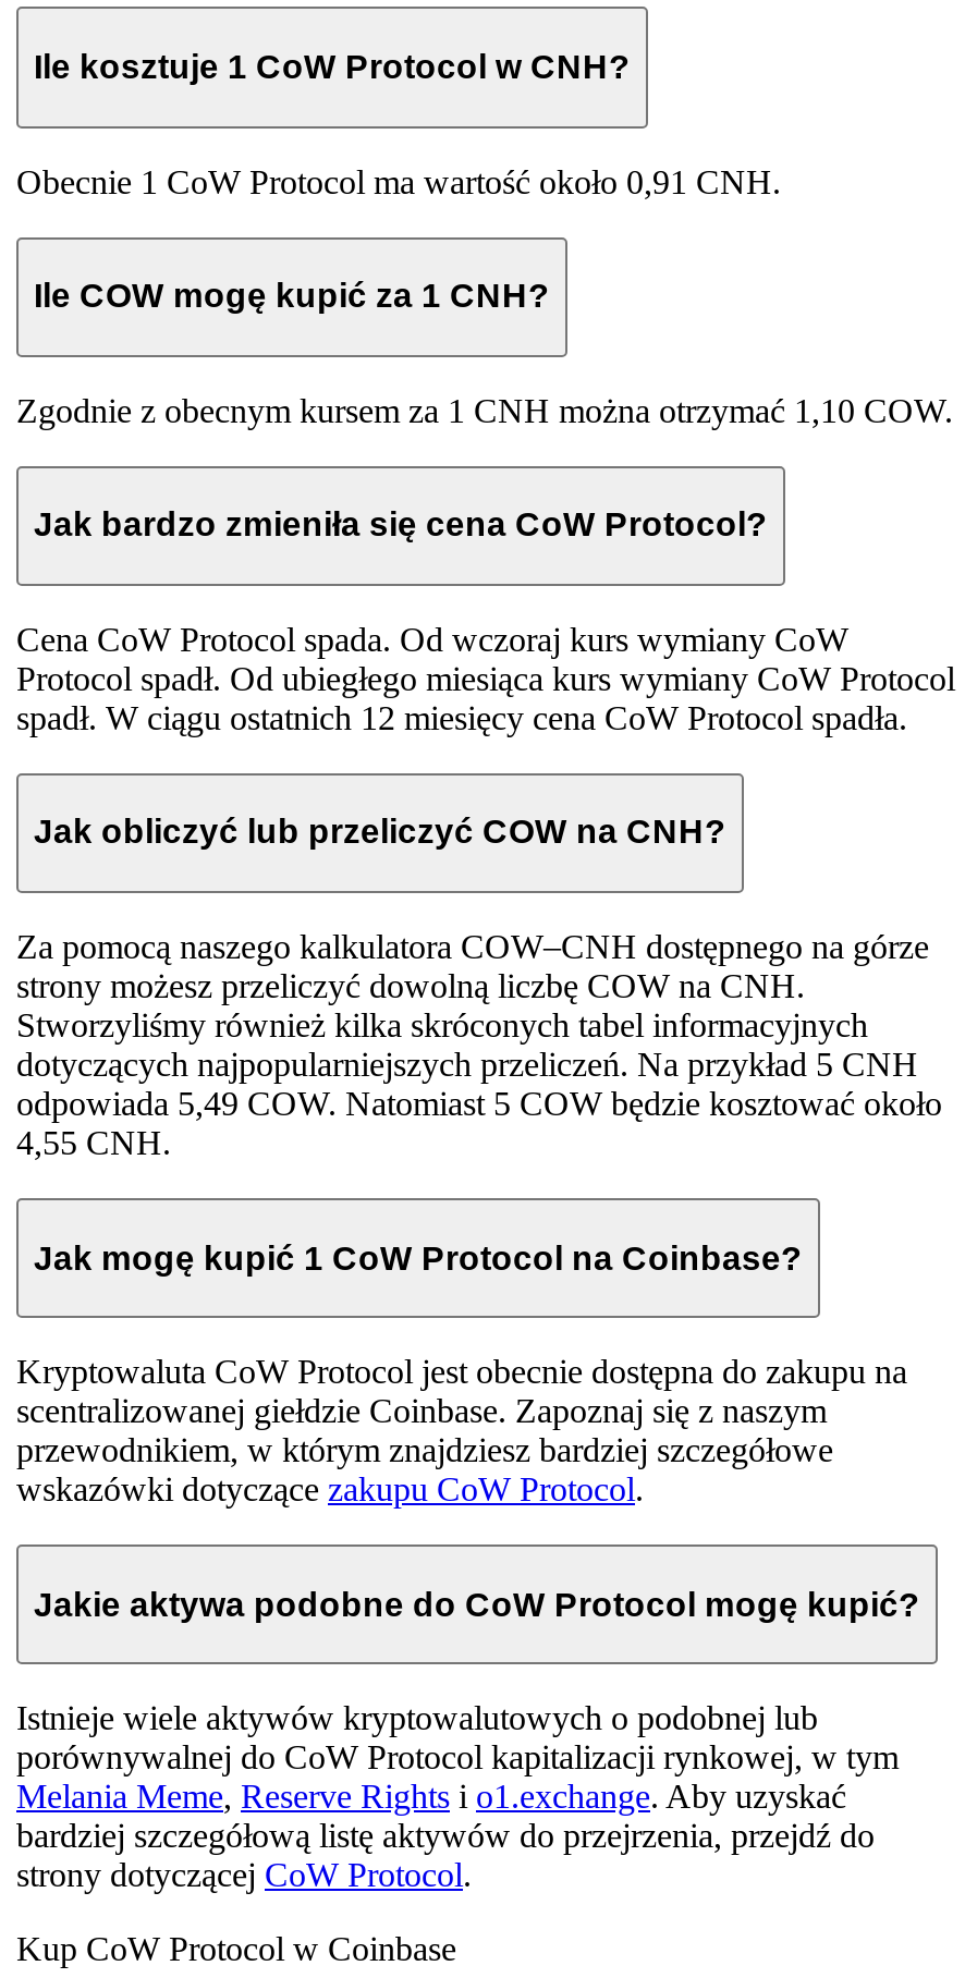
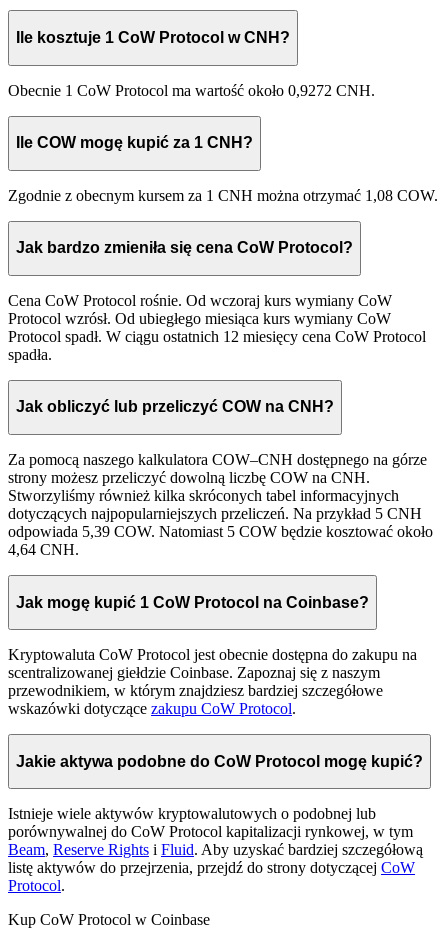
[16,162,781,199] Obecnie 1 CoW Protocol ma wartość około 0,91 CNH. -> [8,81,375,98] Obecnie 1 CoW Protocol ma wartość około 0,9272 CNH.
[16,391,953,428] Zgodnie z obecnym kursem za 1 CNH można otrzymać 1,10 COW. -> [8,187,438,204] Zgodnie z obecnym kursem za 1 CNH można otrzymać 1,08 COW.
[16,621,955,736] Cena CoW Protocol spada. Od wczoraj kurs wymiany CoW | Protocol spadł. Od ubiegłego miesiąca kurs wymiany CoW Protocol | spadł. W ciągu ostatnich 12 miesięcy cena CoW Protocol spadła. -> [8,292,426,363] Cena CoW Protocol rośnie. Od wczoraj kurs wymiany CoW | Protocol wzrósł. Od ubiegłego miesiąca kurs wymiany CoW | Protocol spadł. W ciągu ostatnich 12 miesięcy cena CoW Protocol | spadła.
[16,1085,942,1122] odpowiada 5,49 COW. Natomiast 5 COW będzie kosztować około -> [8,523,433,540] odpowiada 5,39 COW. Natomiast 5 COW będzie kosztować około
[16,1124,171,1161] 4,55 CNH. -> [8,541,79,558] 4,64 CNH.
[16,1778,875,1894] Melania Meme, Reserve Rights i o1.exchange. Aby uzyskać | bardziej szczegółową listę aktywów do przejrzenia, przejdź do | strony dotyczącej CoW Protocol. -> [8,841,423,894] Beam, Reserve Rights i Fluid. Aby uzyskać bardziej szczegółową | listę aktywów do przejrzenia, przejdź do strony dotyczącej CoW | Protocol.

